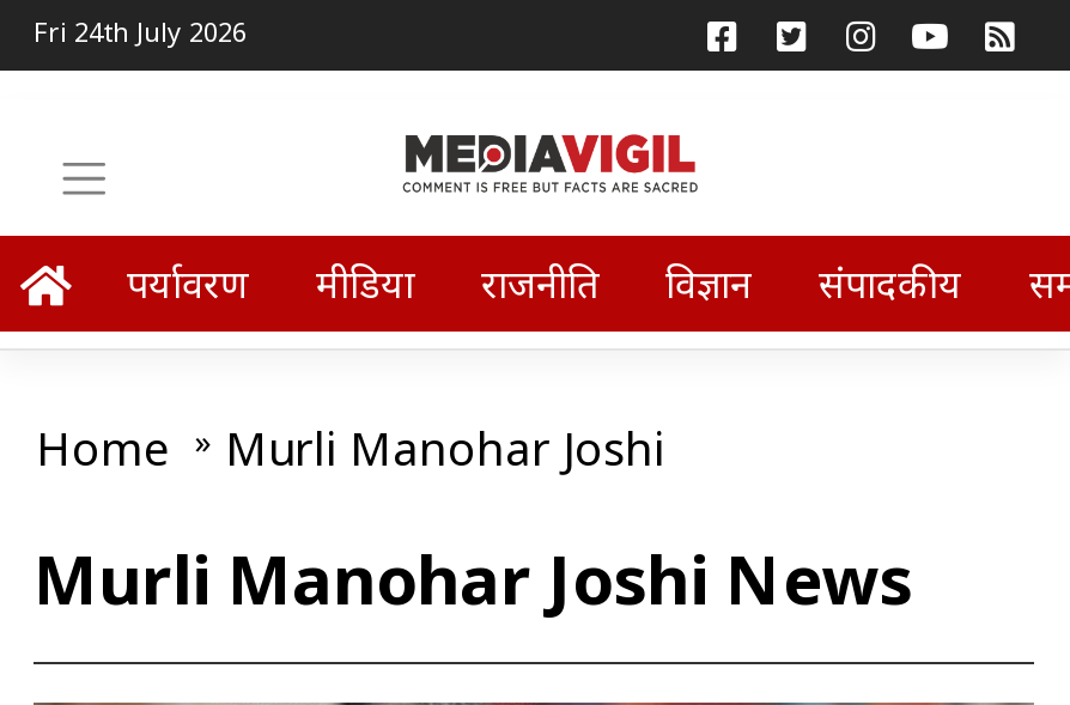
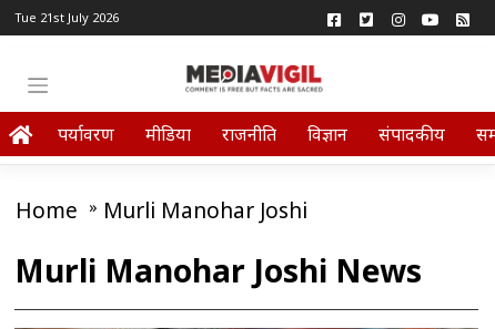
[34,13,247,49] Fri 24th July 2026 -> [14,9,119,25] Tue 21st July 2026

